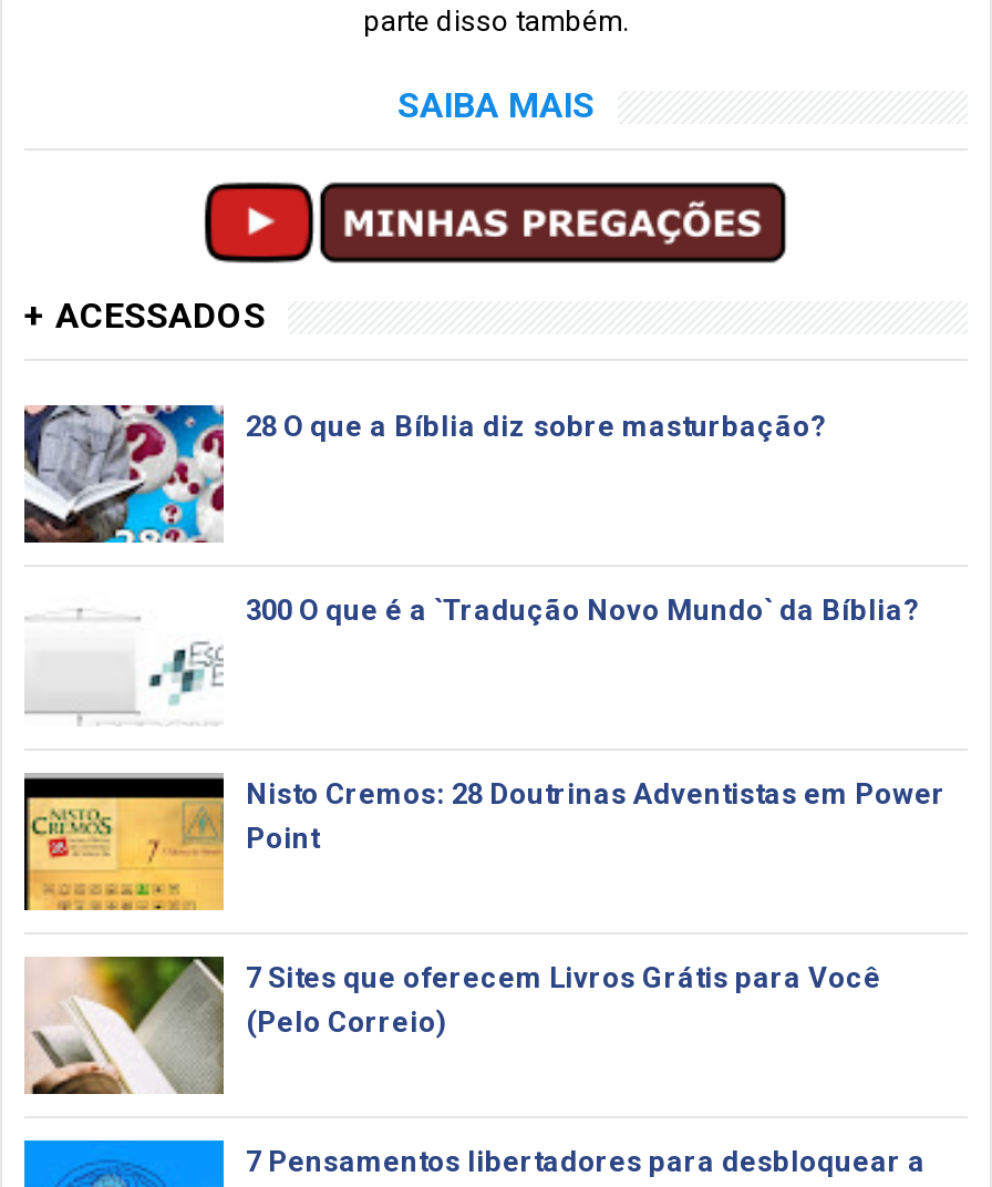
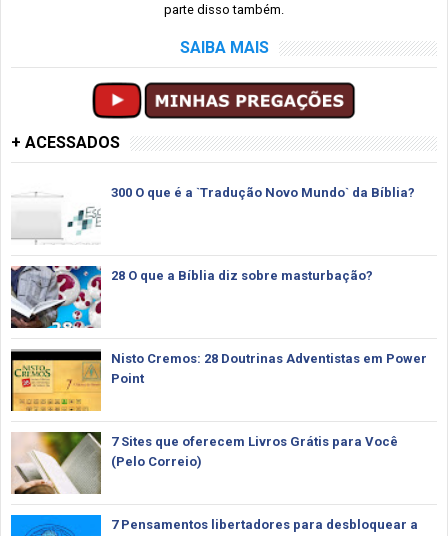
moved [22,403,826,545] -> [10,265,373,329]: [image] | 28 O que a Bíblia diz sobre masturbação?
moved [246,595,919,628] -> [111,185,415,200]: 300 O que é a `Tradução Novo Mundo` da Bíblia?
moved [126,636,226,722] -> [57,204,102,243]: [image]

